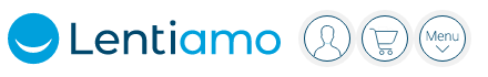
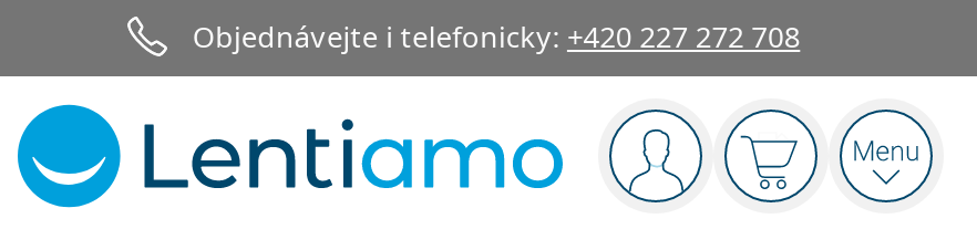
none -> [192,17,800,56] Objednávejte i telefonicky: +420 227 272 708

